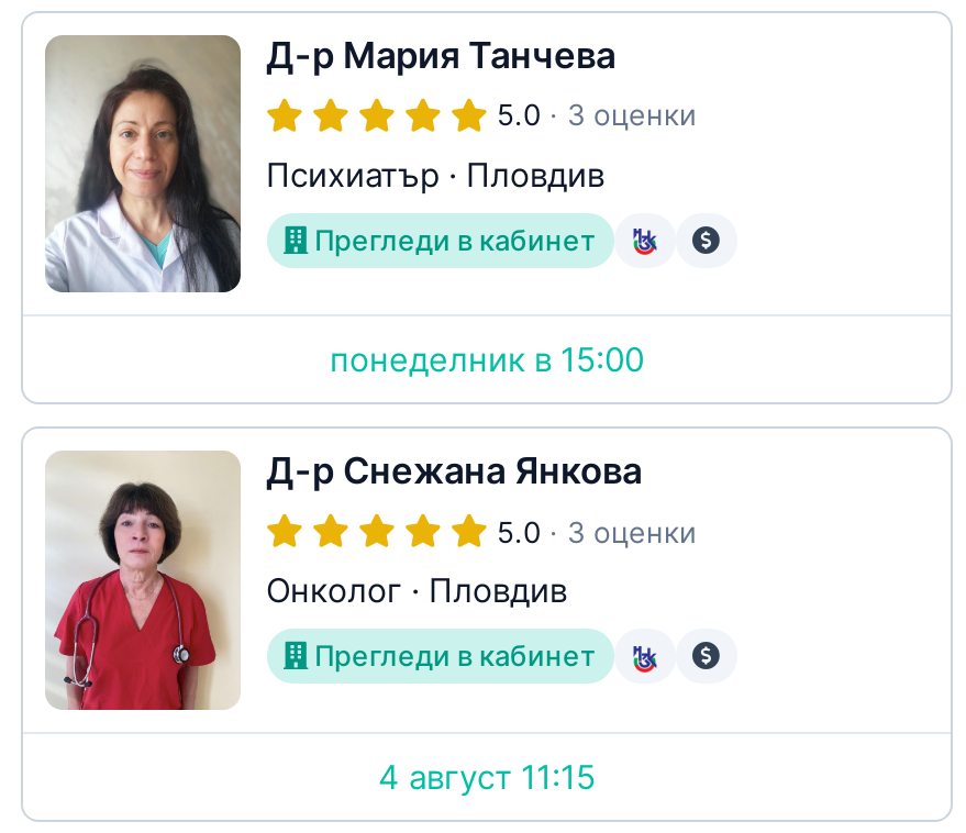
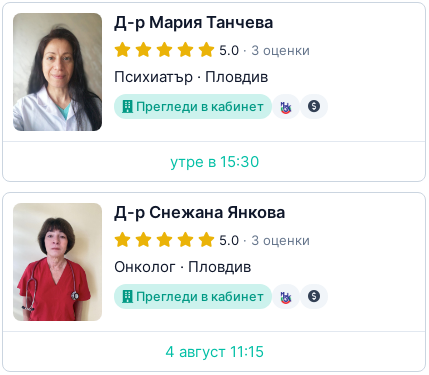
[330,340,644,381] понеделник в 15:00 -> [169,152,258,171] утре в 15:30

